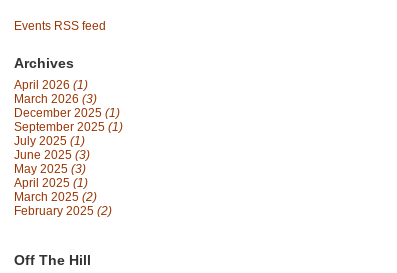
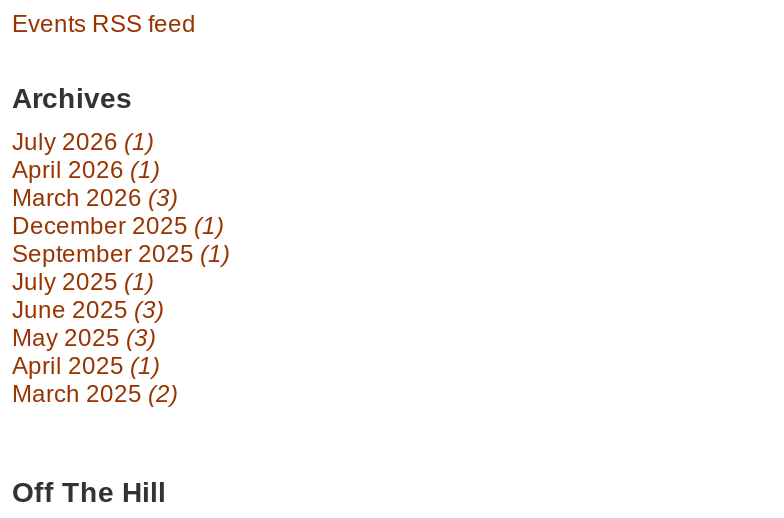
none -> [12,129,154,157] July 2026 (1)
[14,204,112,218] February 2025 (2) -> none

